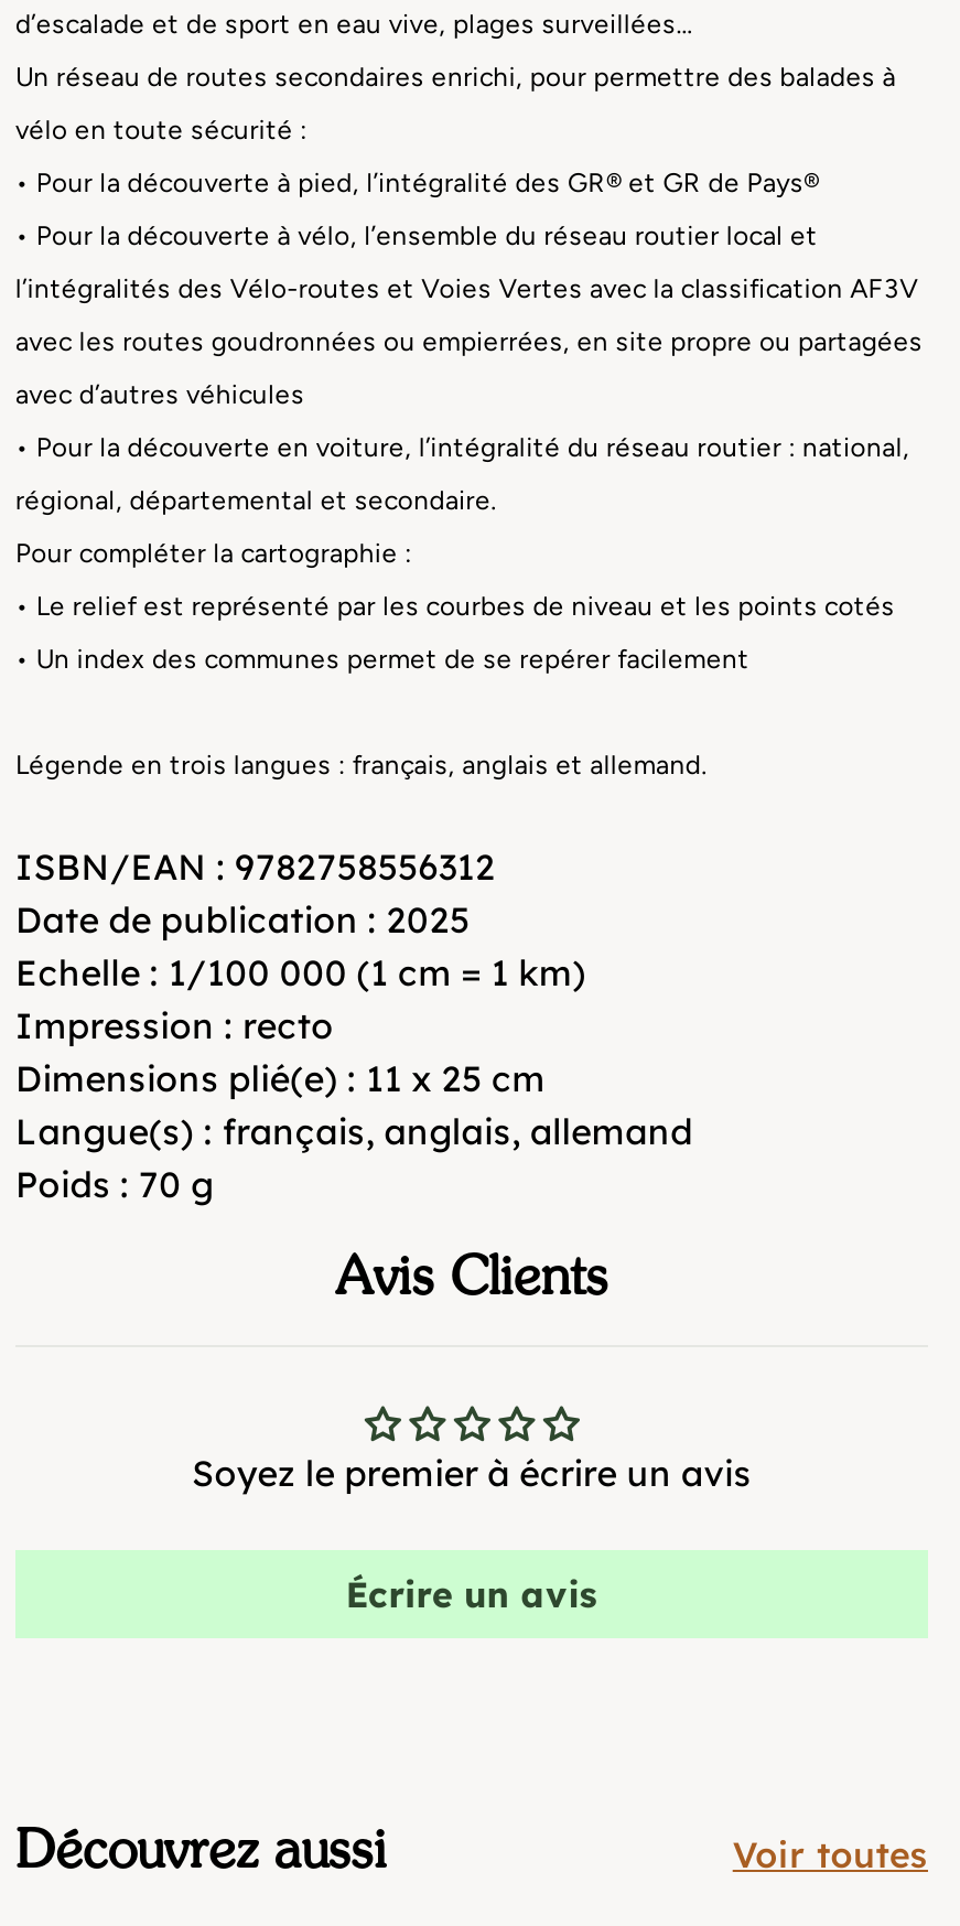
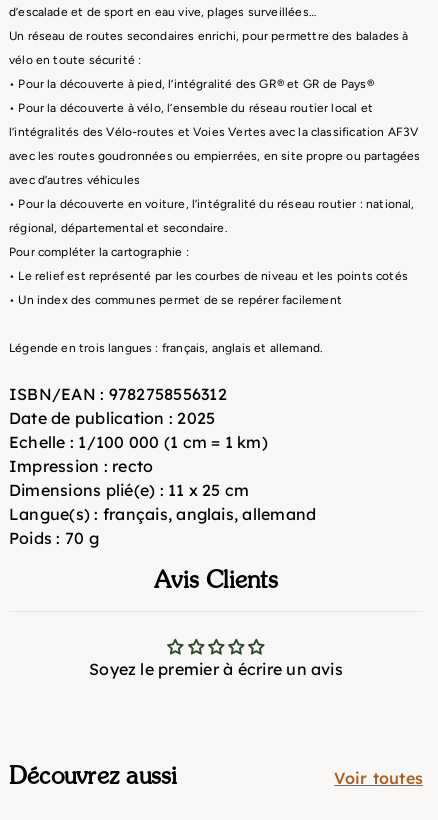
[346,1572,598,1616] Écrire un avis -> none

